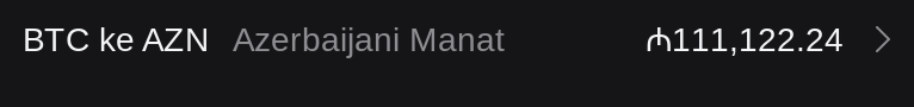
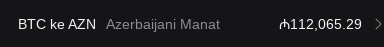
[646,20,844,58] ₼111,122.24 -> [279,16,362,32] ₼112,065.29

